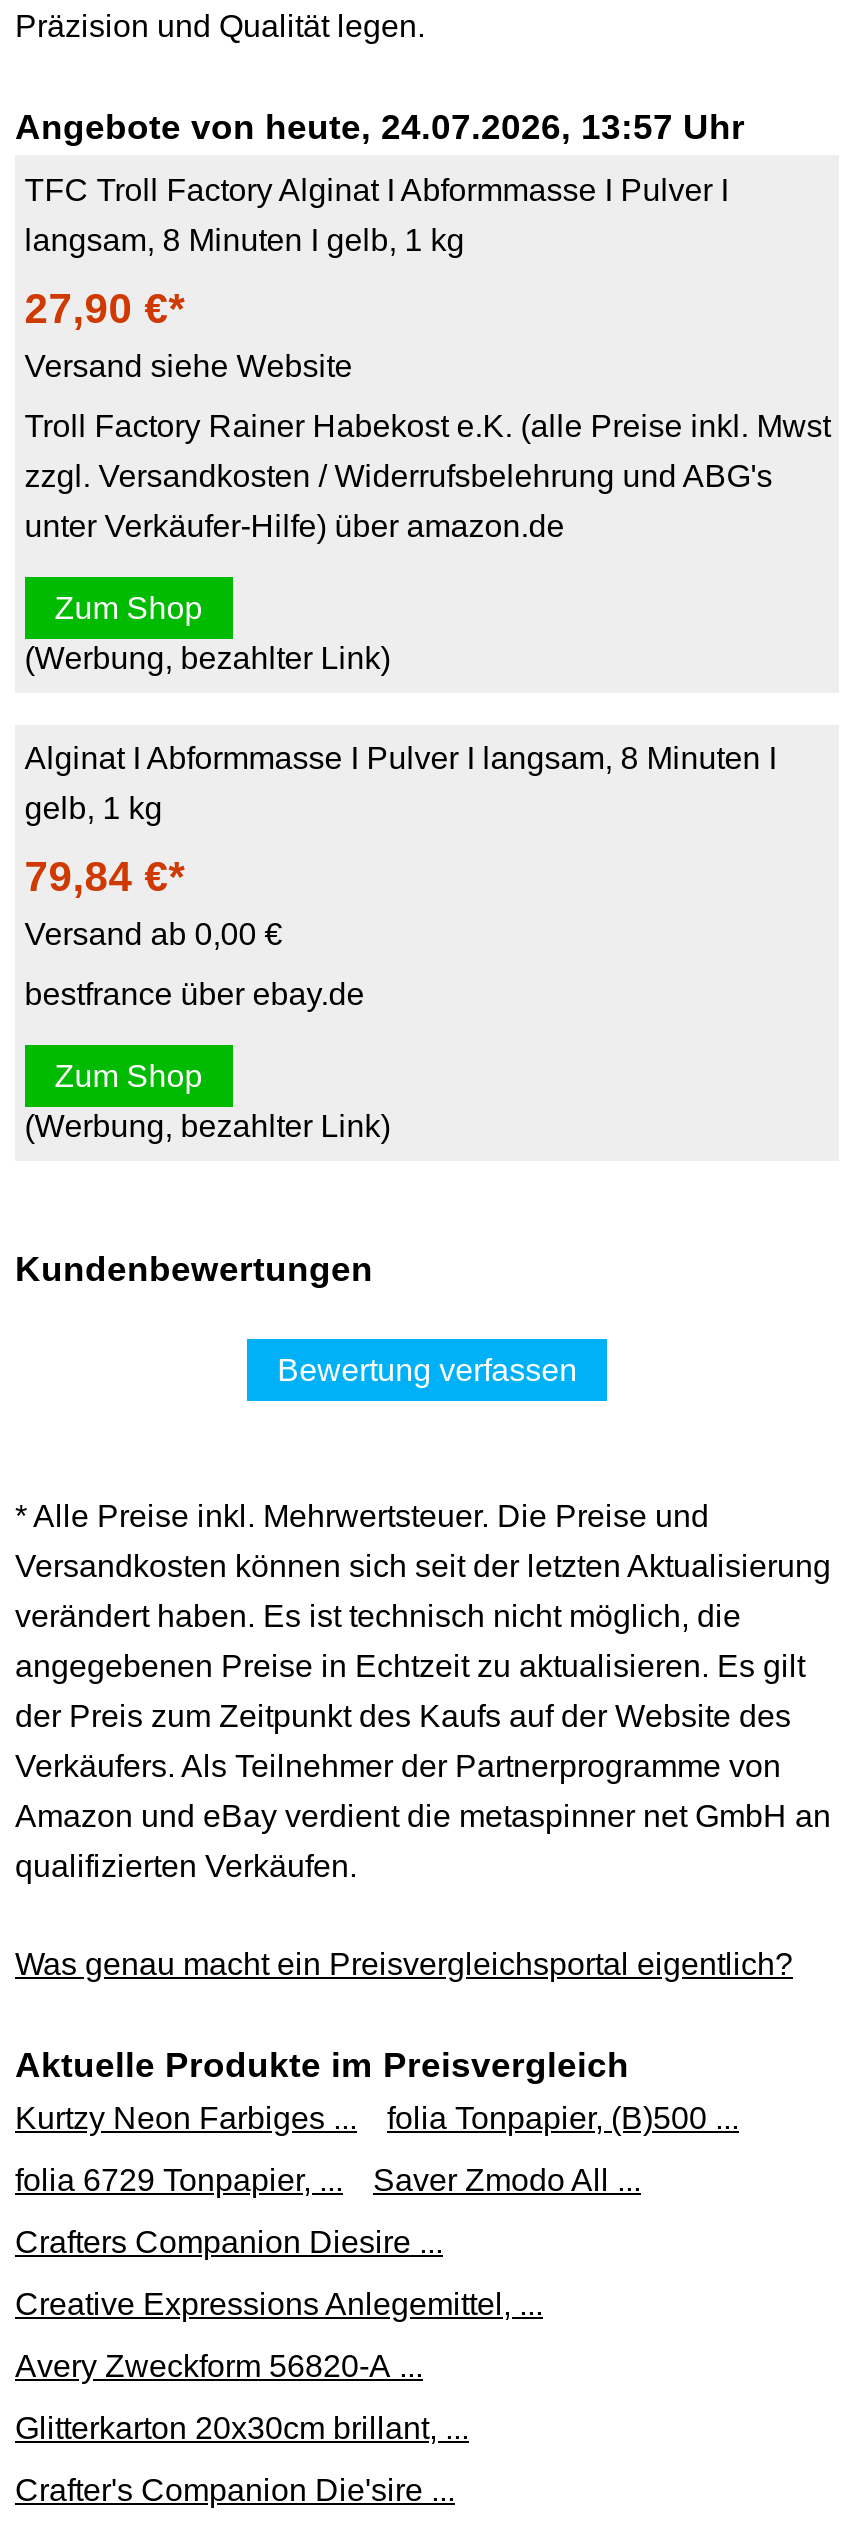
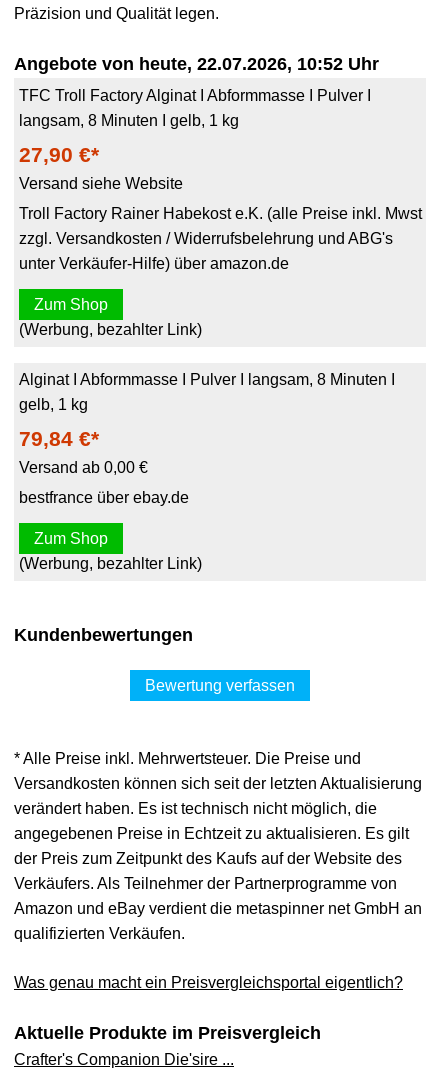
[15,108,745,148] Angebote von heute, 24.07.2026, 13:57 Uhr -> [14,54,379,74] Angebote von heute, 22.07.2026, 10:52 Uhr
[15,2100,739,2444] Kurtzy Neon Farbiges ... | folia Tonpapier, (B)500 ... | folia 6729 Tonpapier, ... | Saver Zmodo All ... | Crafters Companion Diesire ... | Creative Expressions Anlegemittel, ... | Avery Zweckform 56820-A ... | Glitterkarton 20x30cm brillant, ... -> none

